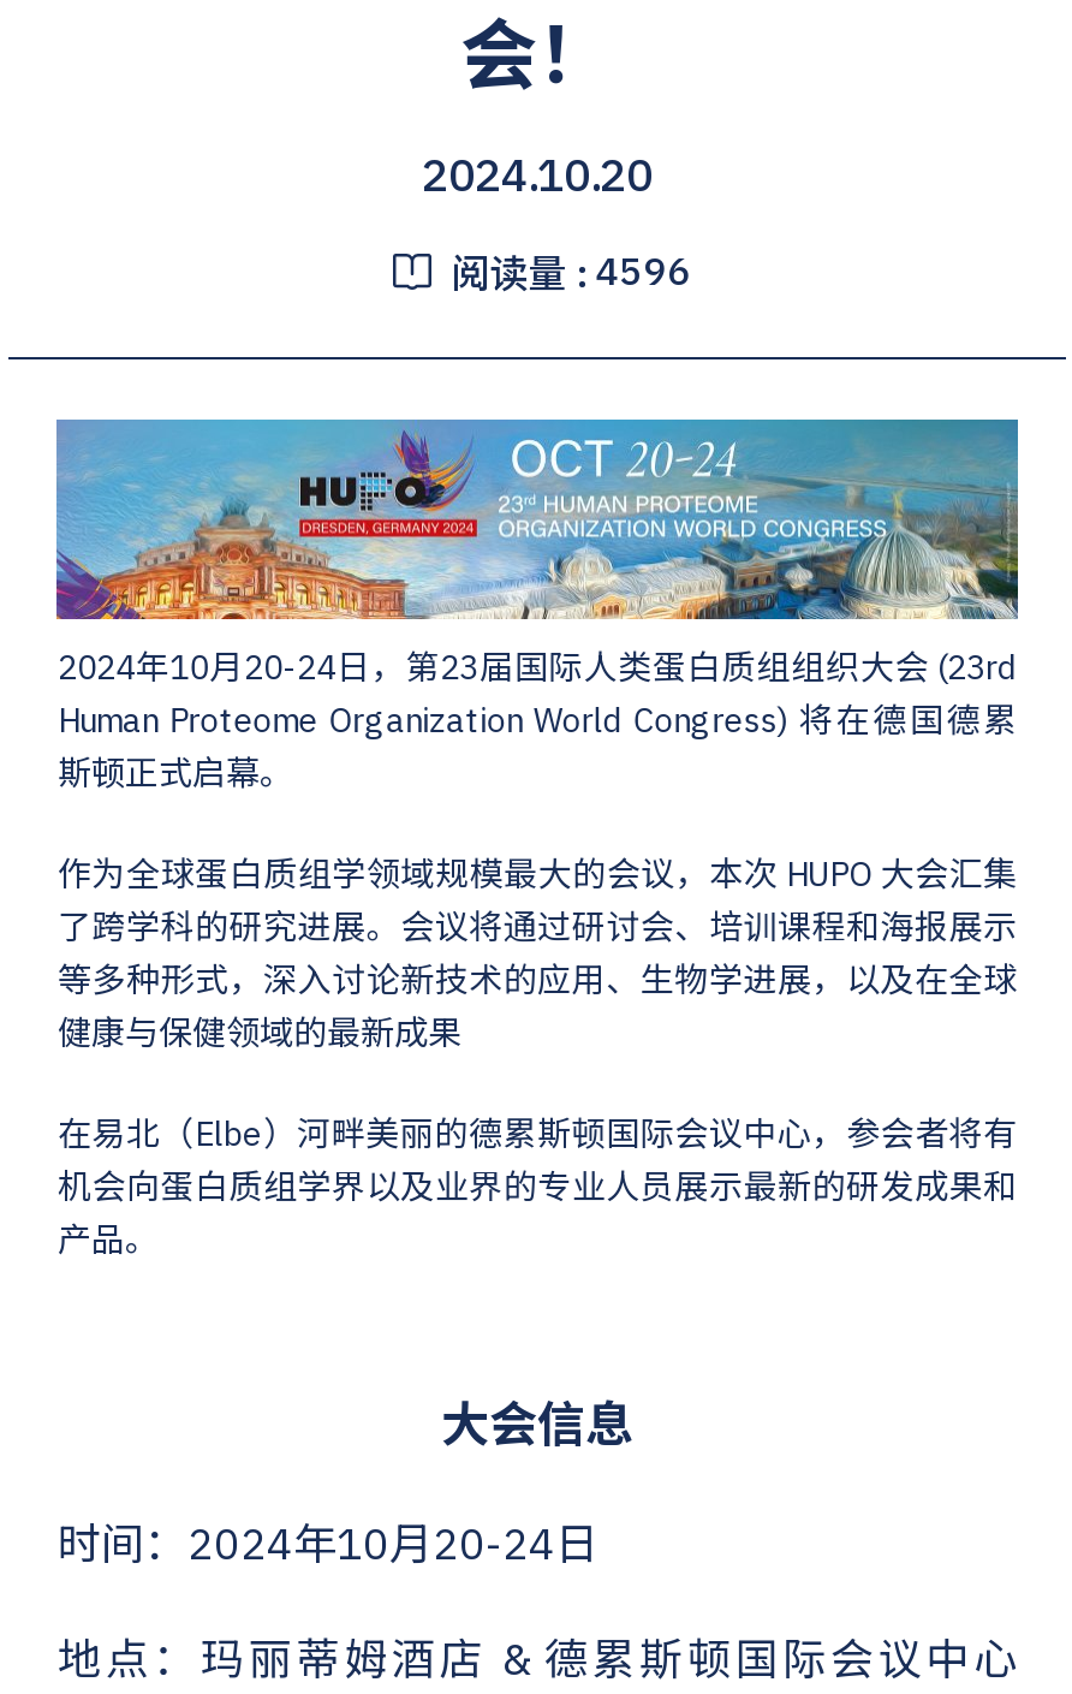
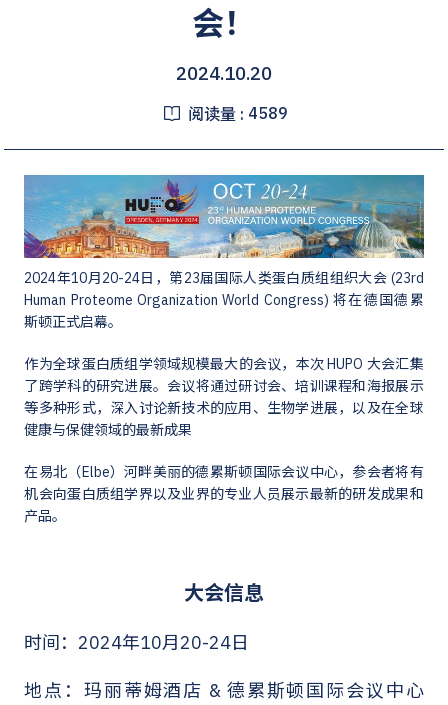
[451,246,691,297] 阅读量 : 4596 -> [188,103,288,124] 阅读量 : 4589

